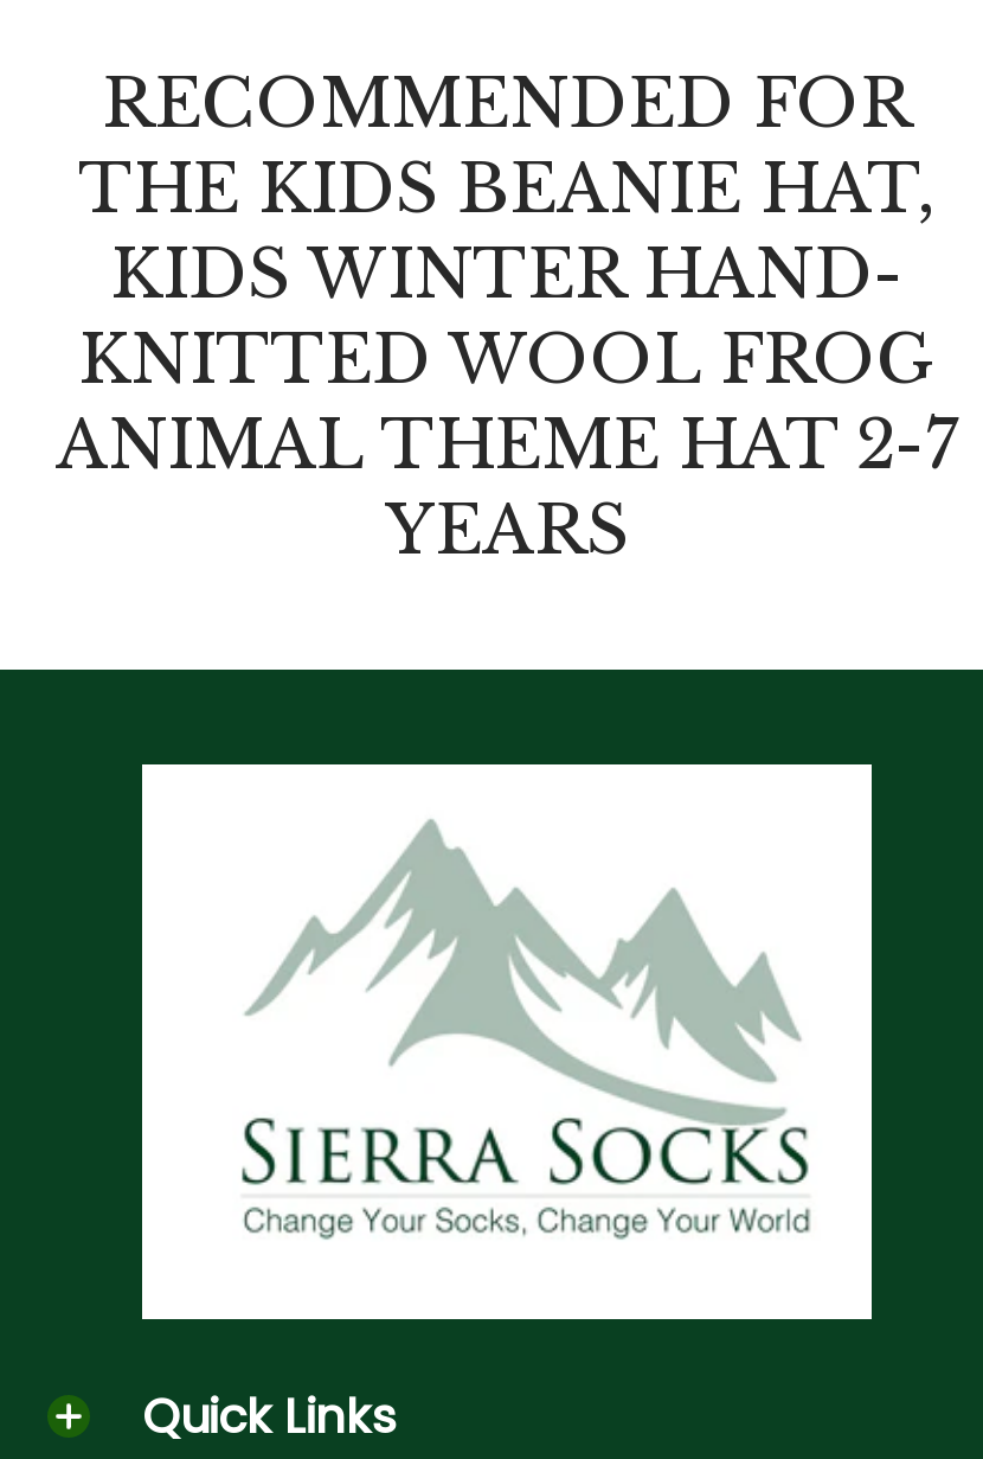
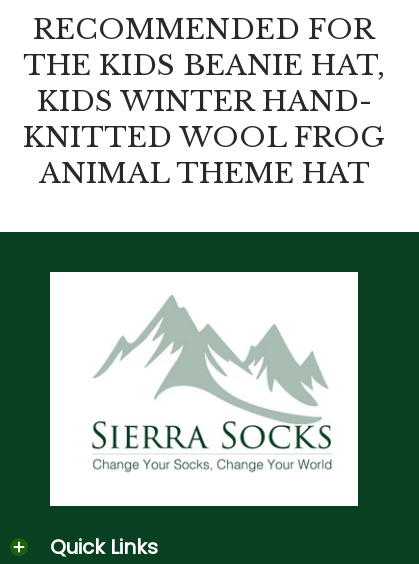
[56,406,958,574] ANIMAL THEME HAT 2-7 | YEARS -> [38,156,369,191] ANIMAL THEME HAT

